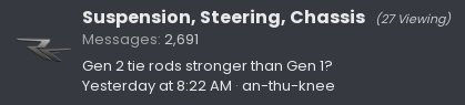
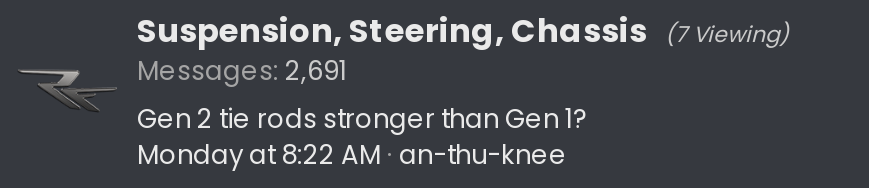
[82,4,451,30] Suspension, Steering, Chassis (27 Viewing) -> [137,8,789,54] Suspension, Steering, Chassis (7 Viewing)
[82,75,335,96] Yesterday at 8:22 AM an-thu-knee -> [137,136,567,174] Monday at 8:22 AM an-thu-knee

